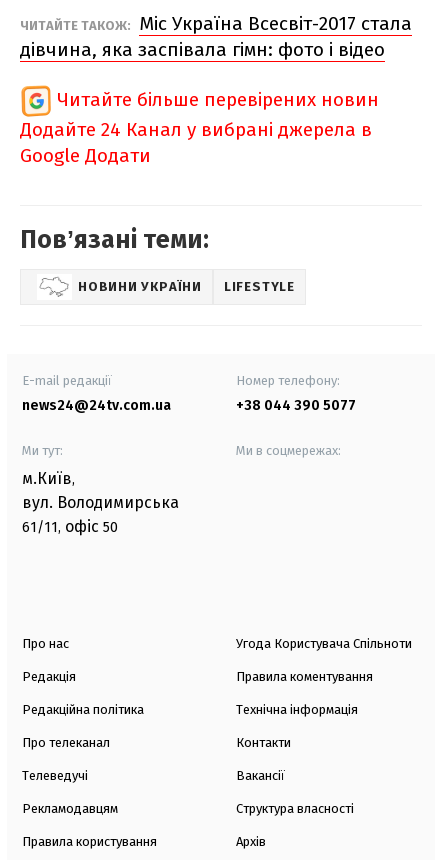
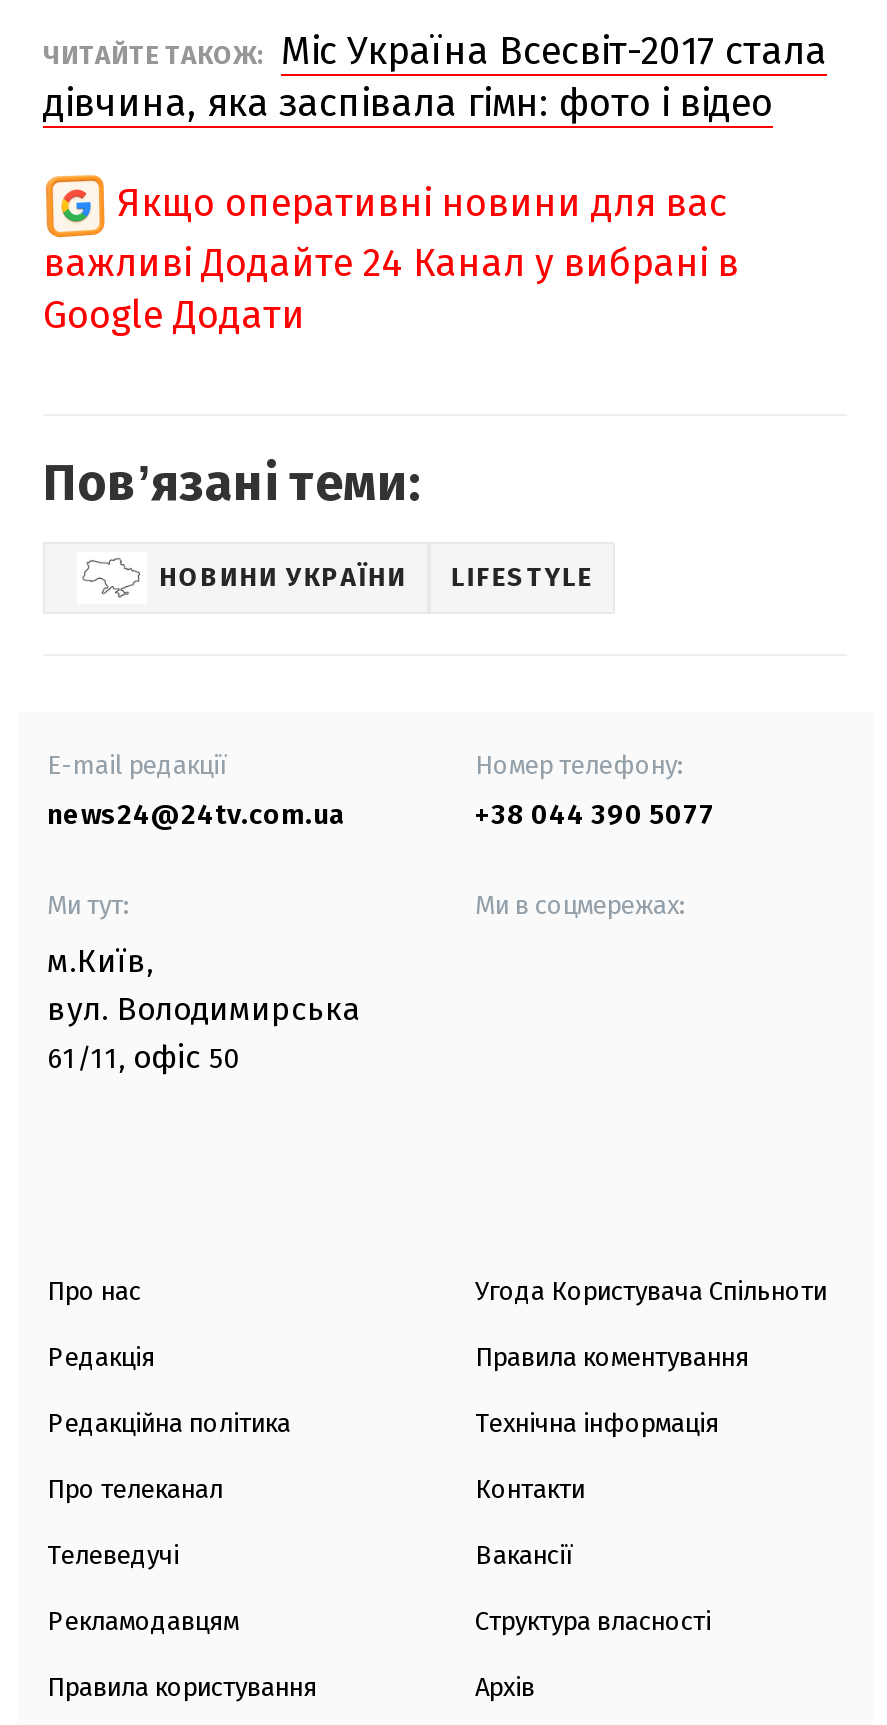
[20,88,379,141] Читайте більше перевірених новин | Додайте 24 Канал у вибрані джерела в -> [43,179,739,285] Якщо оперативні новини для вас | важливі Додайте 24 Канал у вибрані в

